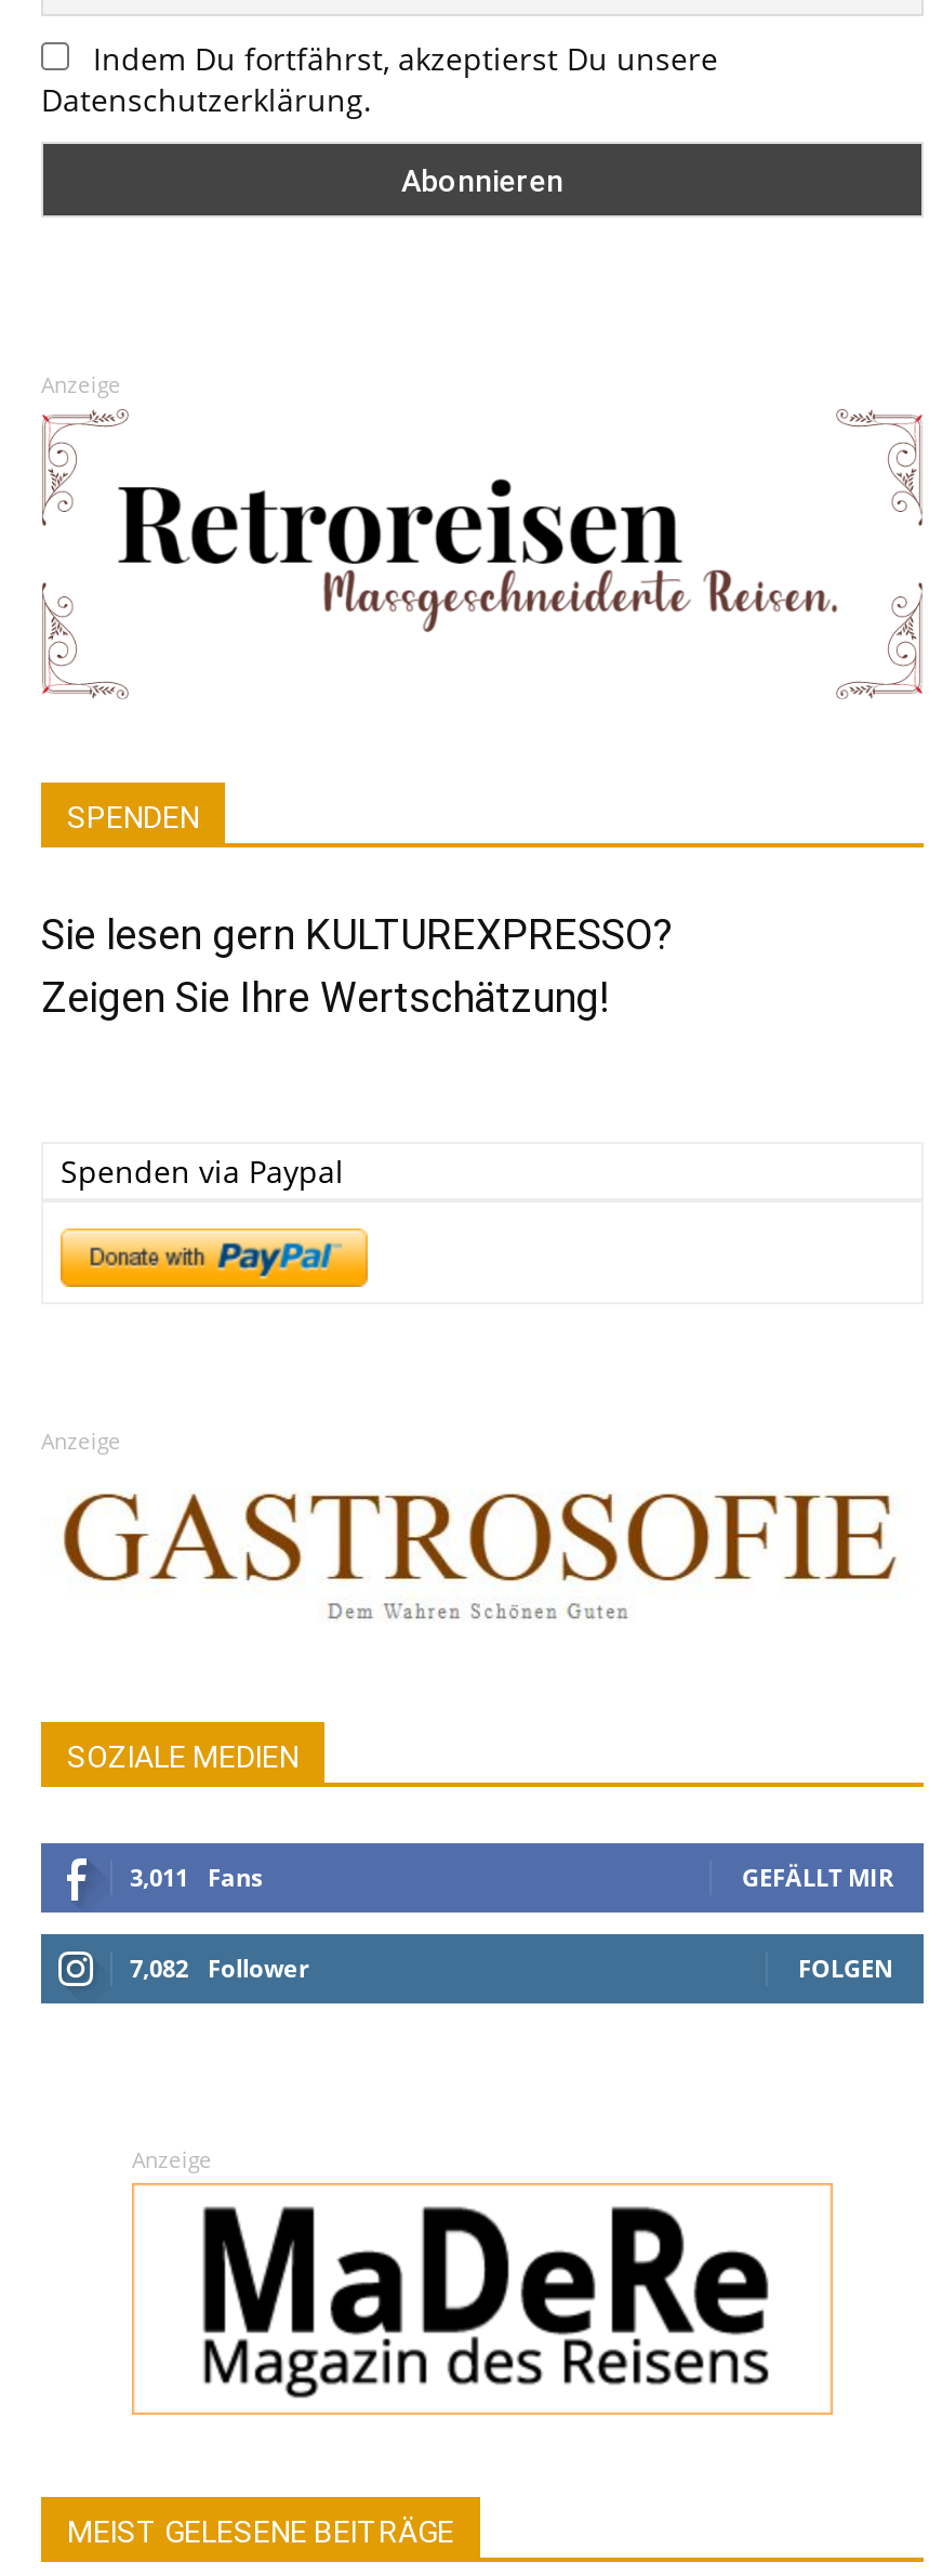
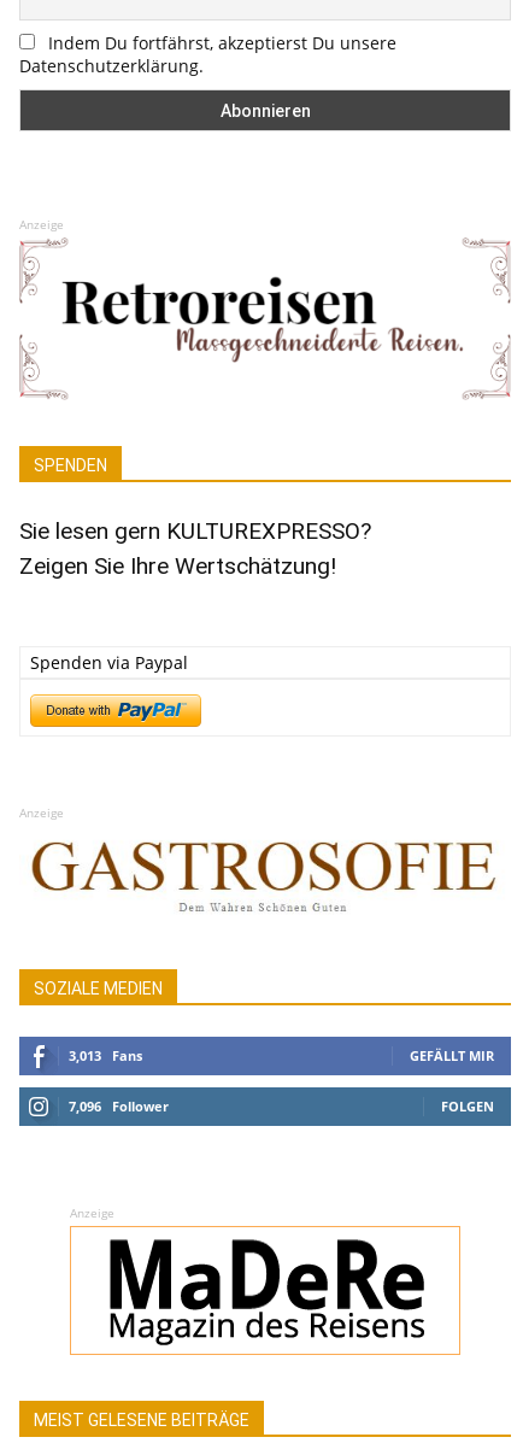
[130,1861,262,1893] 3,011 Fans -> [69,1046,142,1065] 3,013 Fans
[130,1952,309,1984] 7,082 Follower -> [69,1097,169,1115] 7,096 Follower

